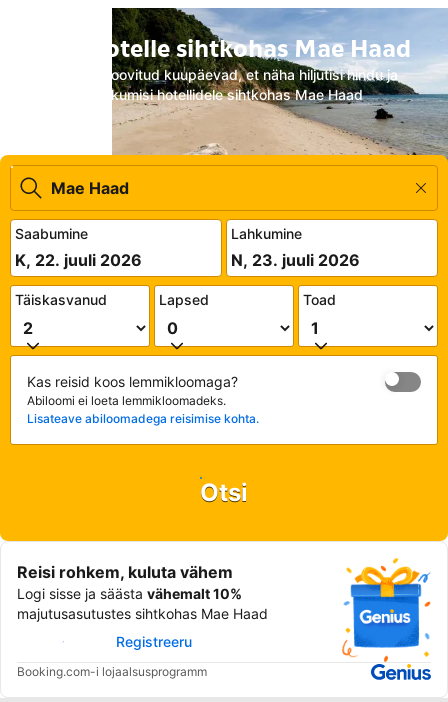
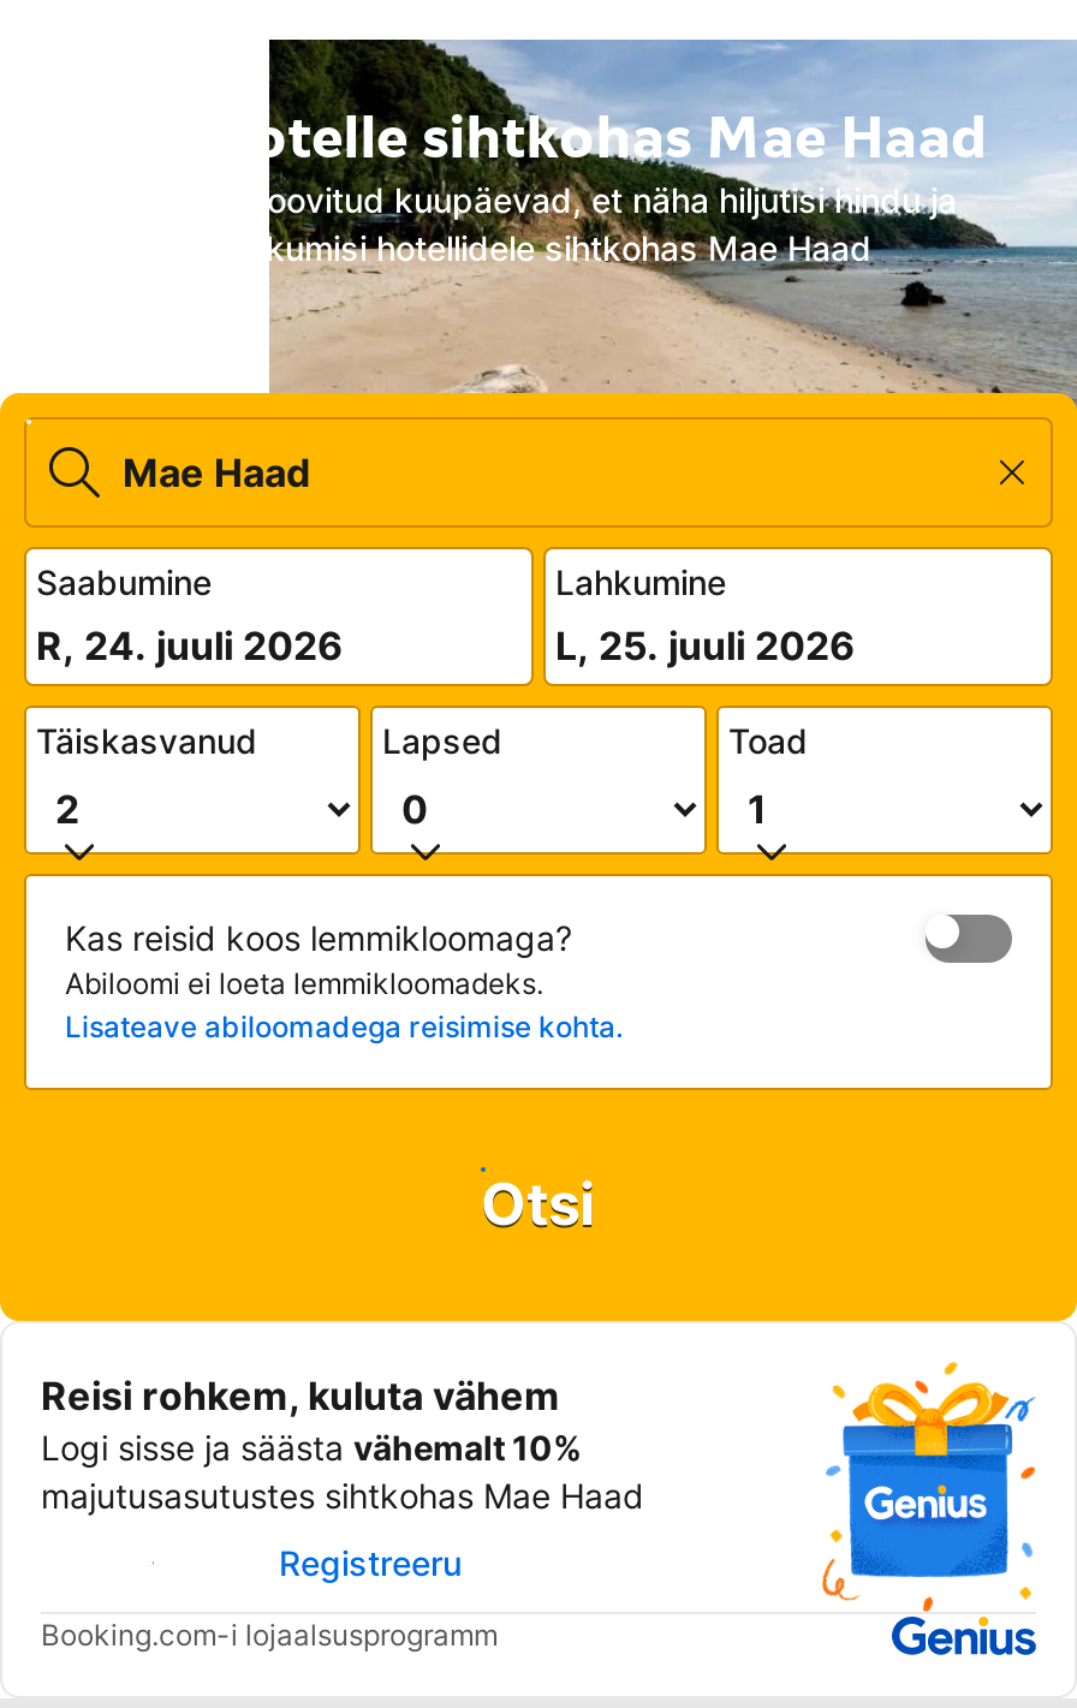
[15,250,142,270] K, 22. juuli 2026 -> [36,621,344,669] R, 24. juuli 2026
[231,250,360,270] N, 23. juuli 2026 -> [555,621,856,669] L, 25. juuli 2026

